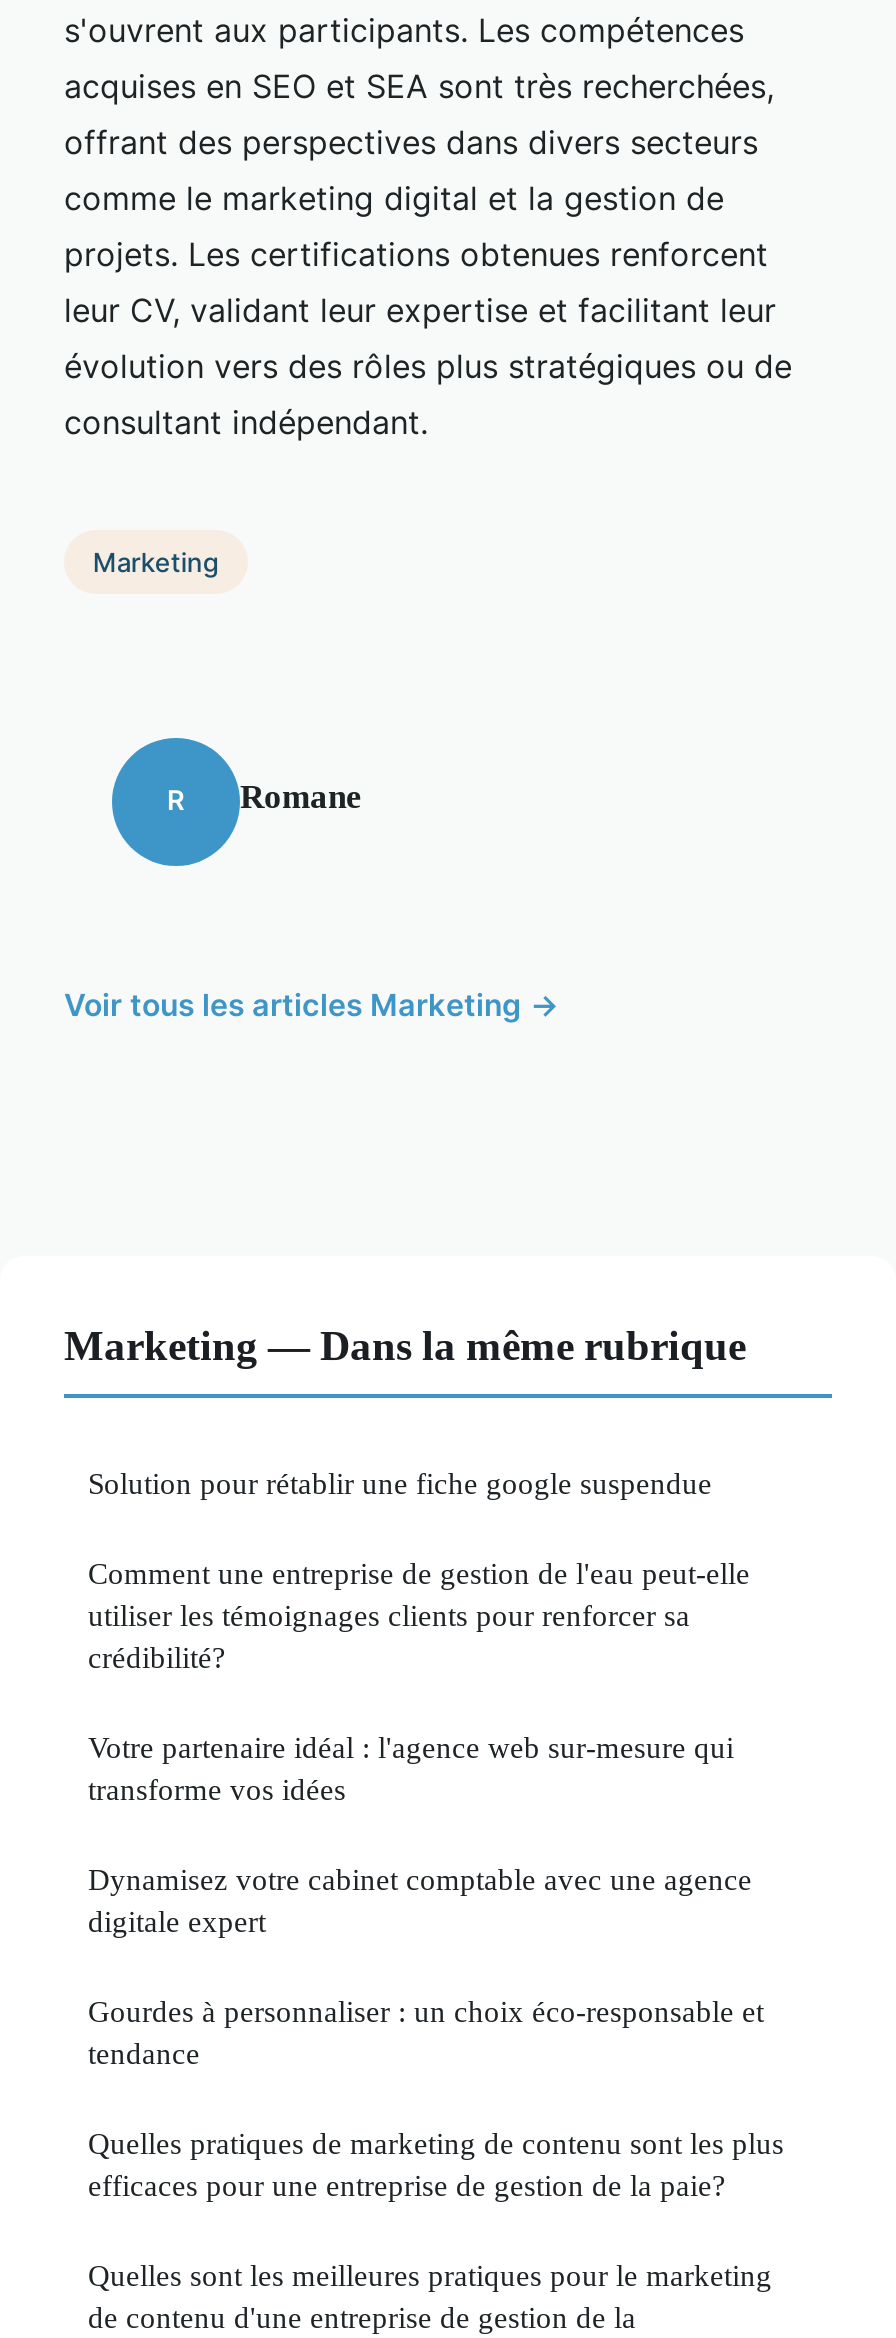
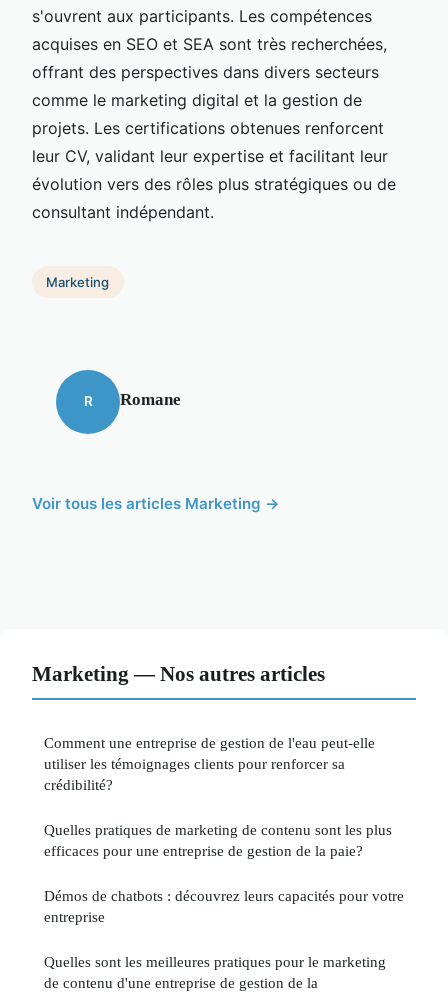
[64,1321,746,1499] Marketing — Dans la même rubrique | Solution pour rétablir une fiche google suspendue -> [32,662,325,685] Marketing — Nos autres articles
[88,1729,764,2069] Votre partenaire idéal : l'agence web sur-mesure qui | transforme vos idées | Dynamisez votre cabinet comptable avec une agence | digitale expert | Gourdes à personnaliser : un choix éco-responsable et | tendance -> none
moved [88,2125,784,2201] -> [44,821,392,859]: Quelles pratiques de marketing de contenu sont les plus | efficaces pour une entreprise de gestion de la paie?
none -> [44,887,404,925] Démos de chatbots : découvrez leurs capacités pour votre | entreprise

